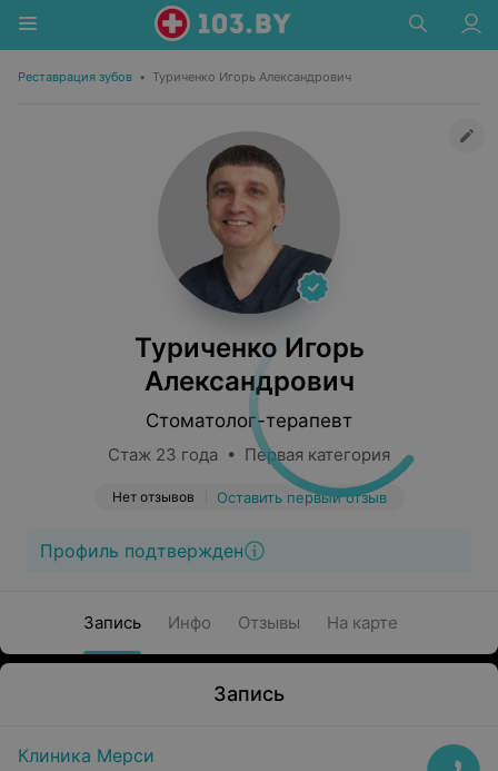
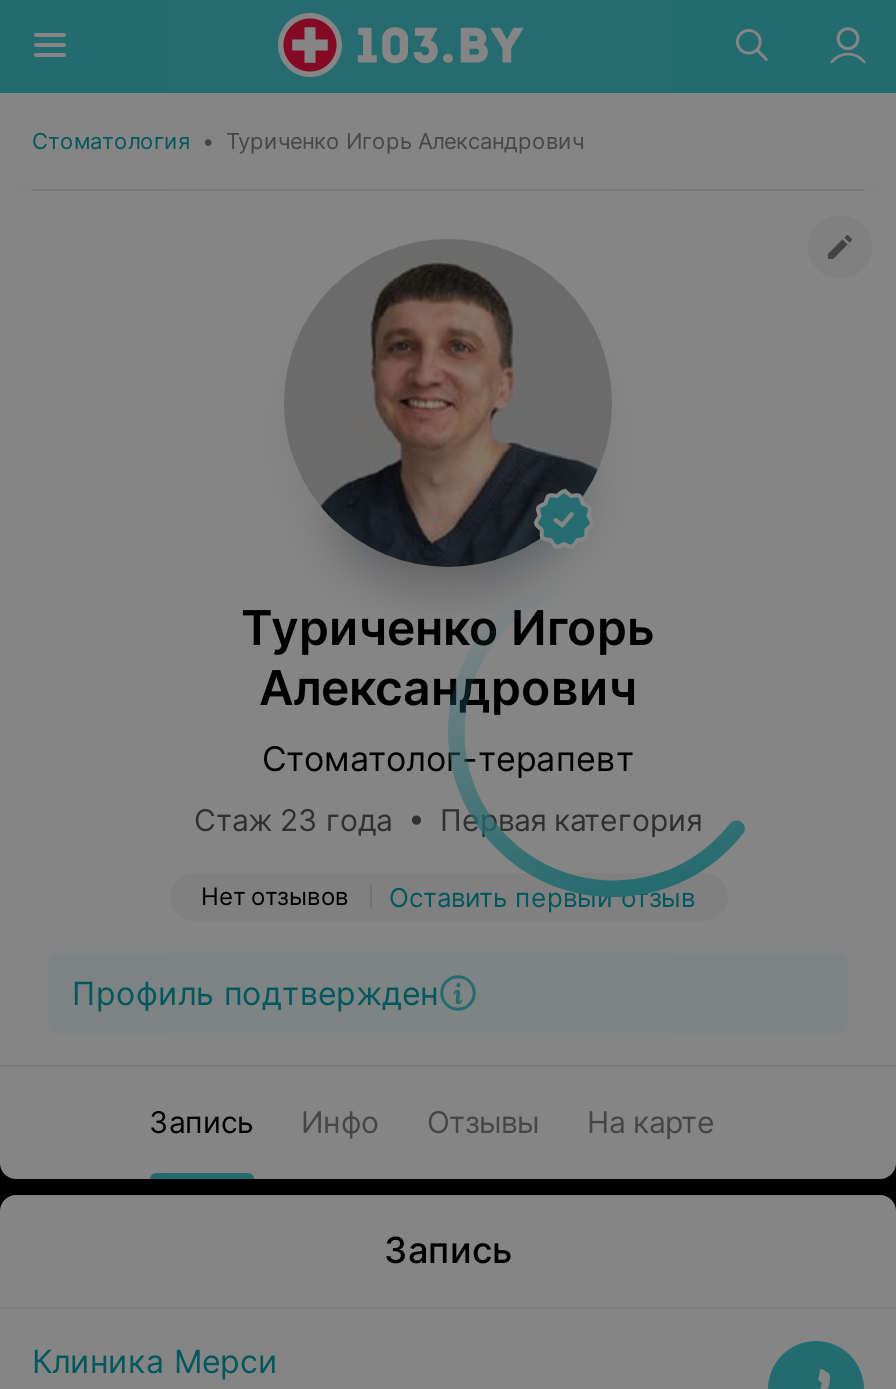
[18,69,351,85] Реставрация зубов • Туриченко Игорь Александрович -> [32,127,584,155] Стоматология • Туриченко Игорь Александрович

